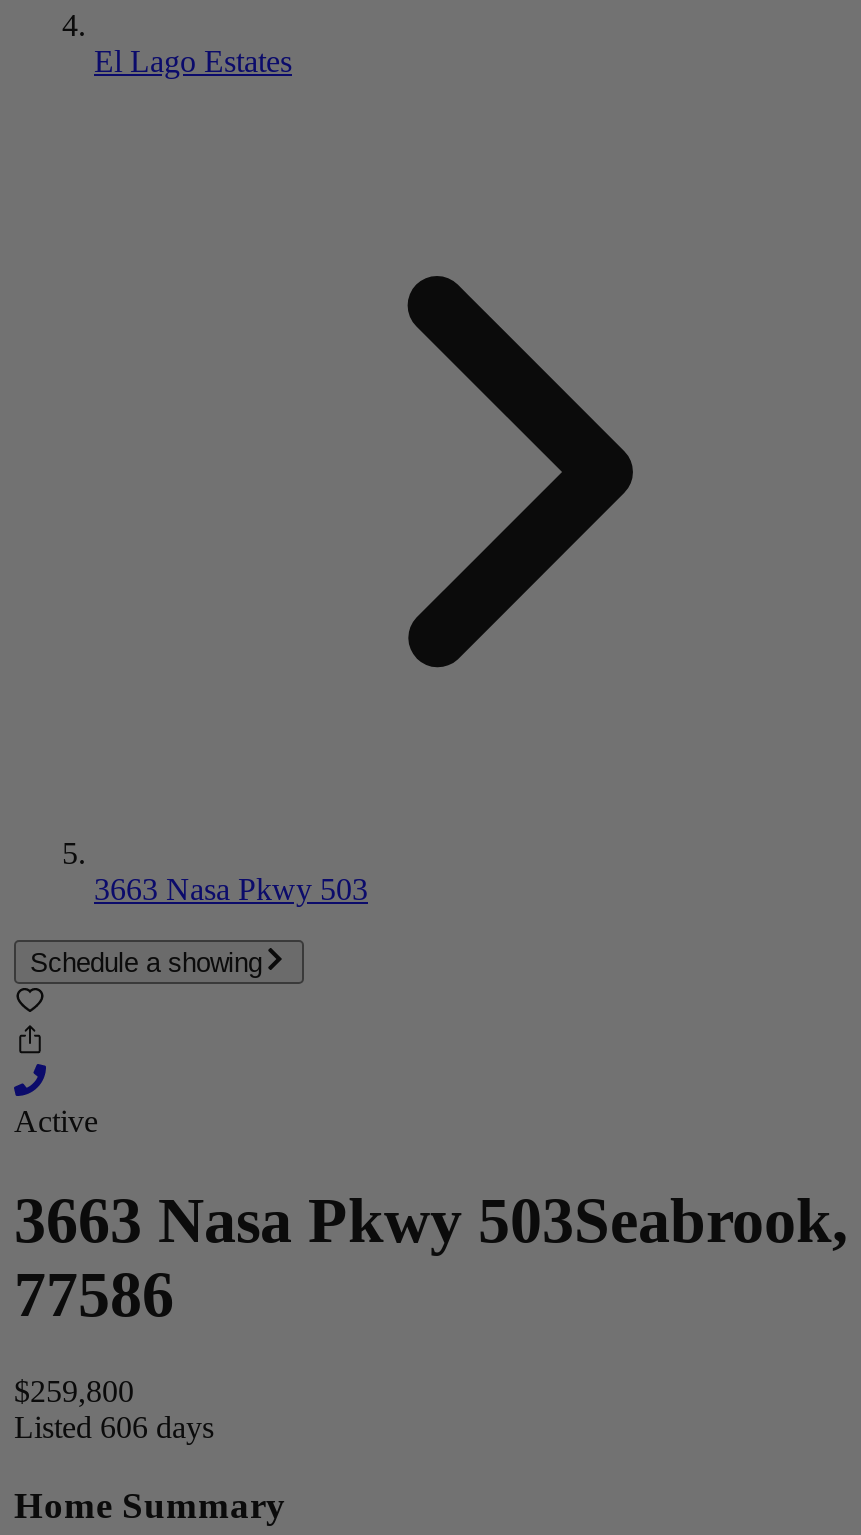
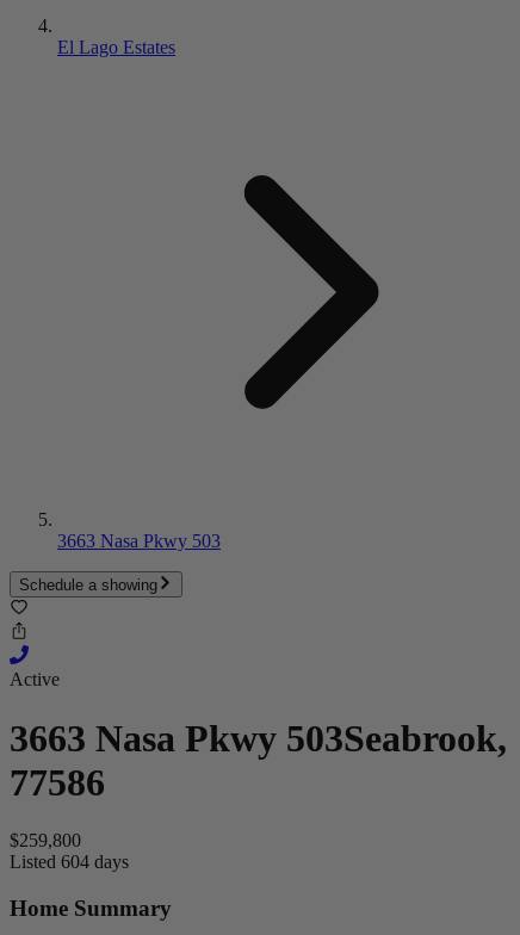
[14,1410,214,1444] Listed 606 days -> [10,852,129,872] Listed 604 days

